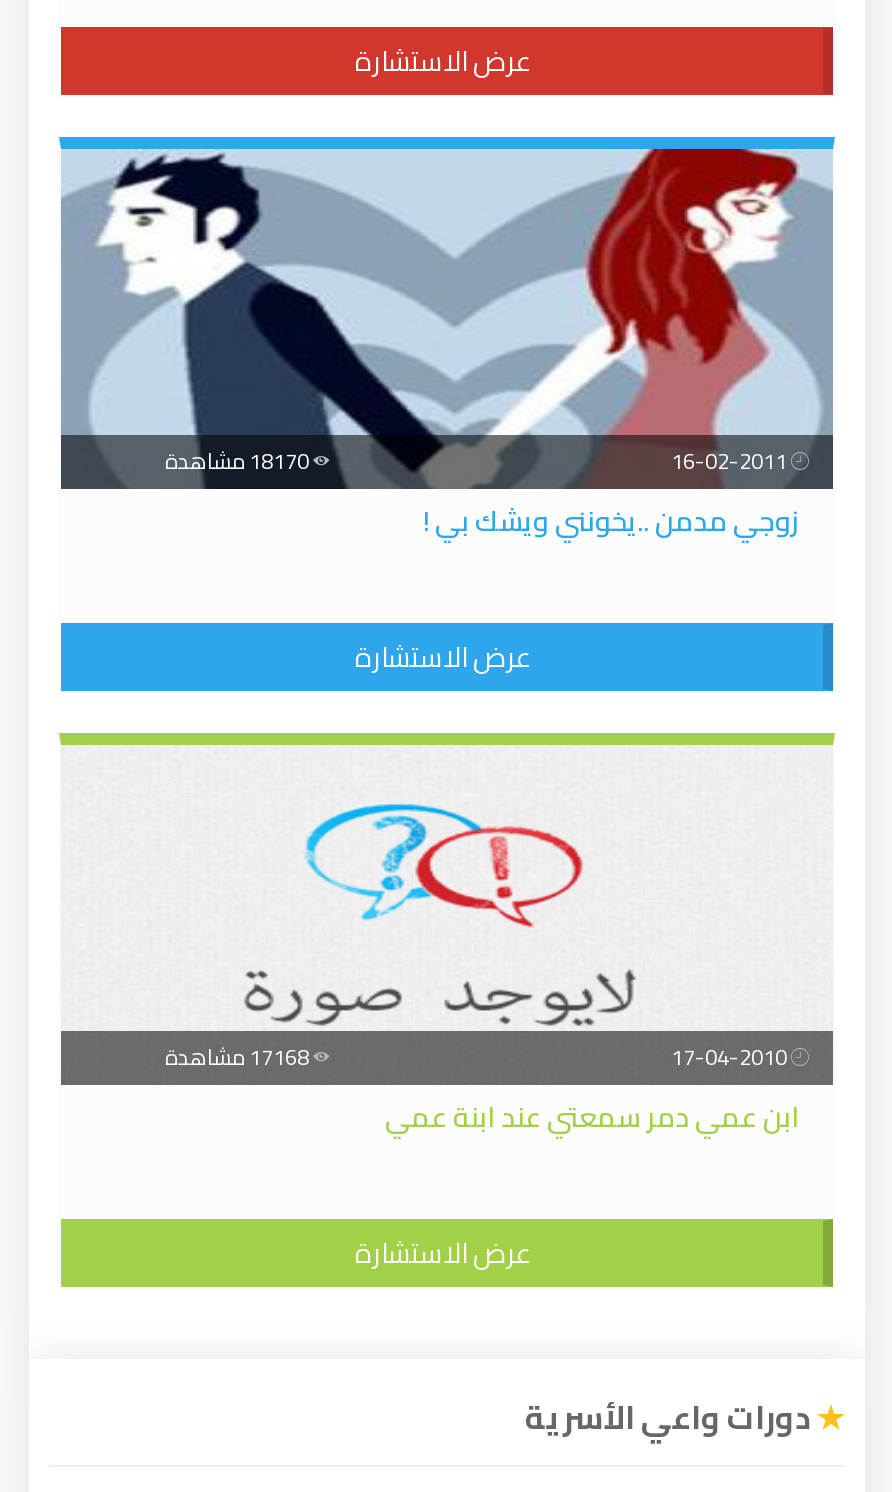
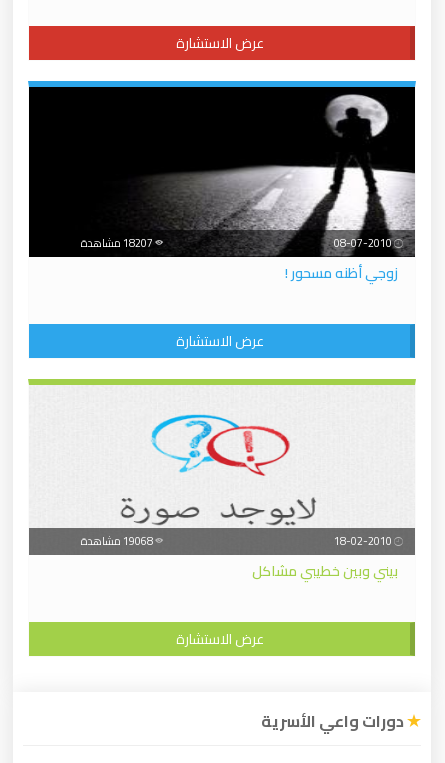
[59,147,833,547] [image] | زوجي مدمن ..يخونني ويشك بي ! -> [28,86,416,286] [image] | زوجي أظنه مسحور !
[385,1091,799,1143] ابن عمي دمر سمعتي عند ابنة عمي -> [252,558,398,584] بيني وبين خطيبي مشاكل

